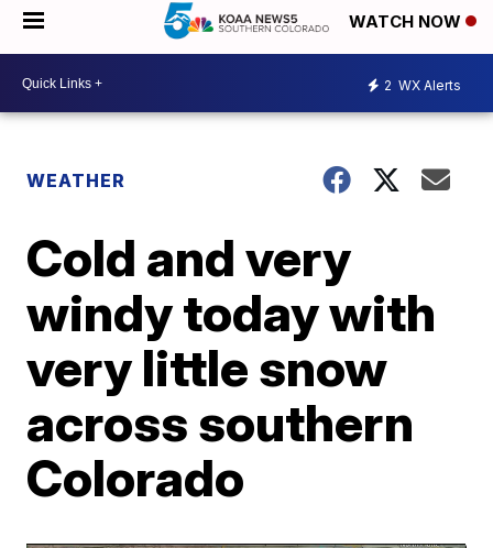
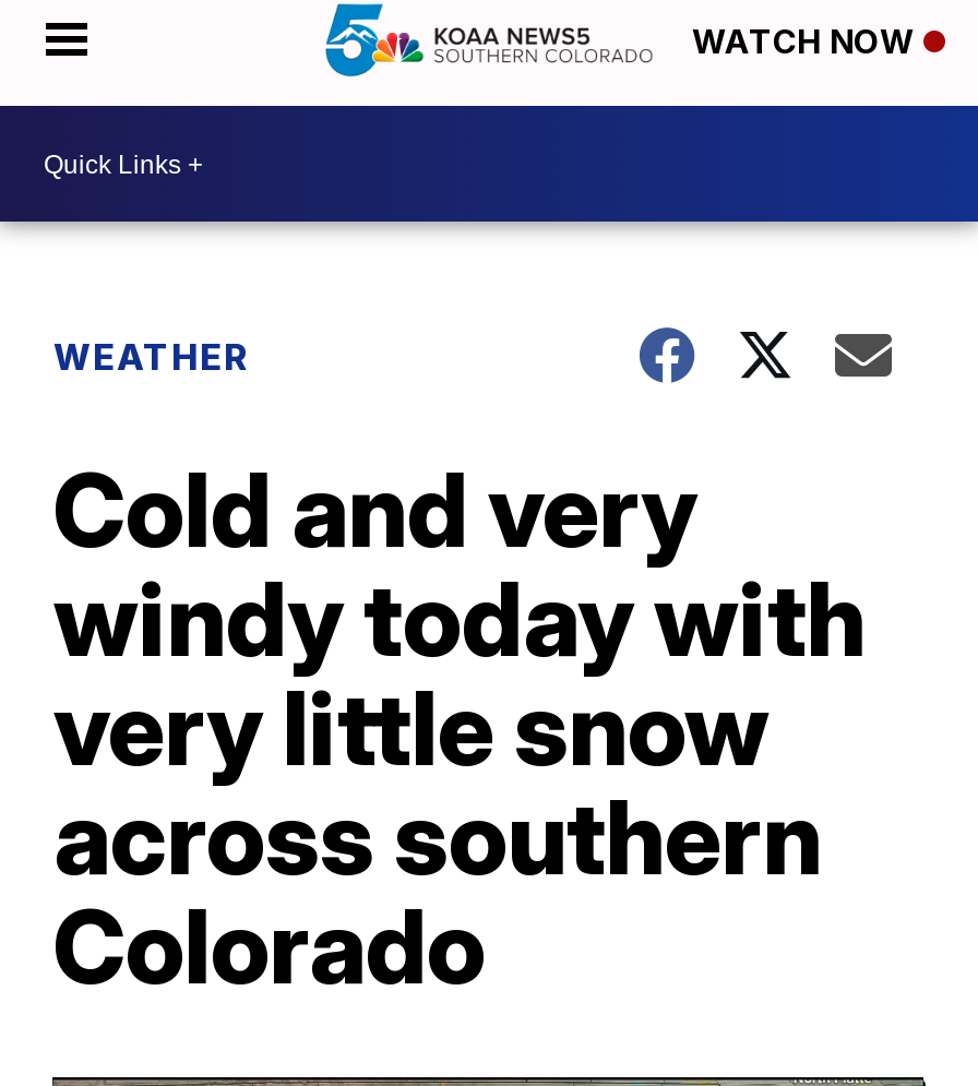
[384,76,461,93] 2 WX Alerts -> none

